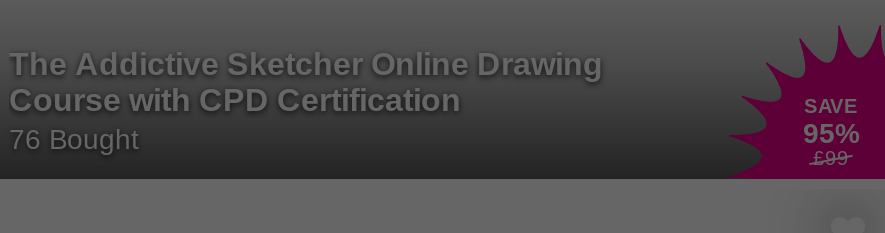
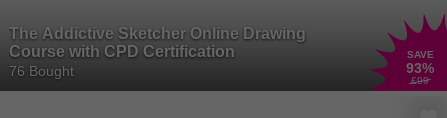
[803,117,859,149] 95% -> [406,60,434,76] 93%

